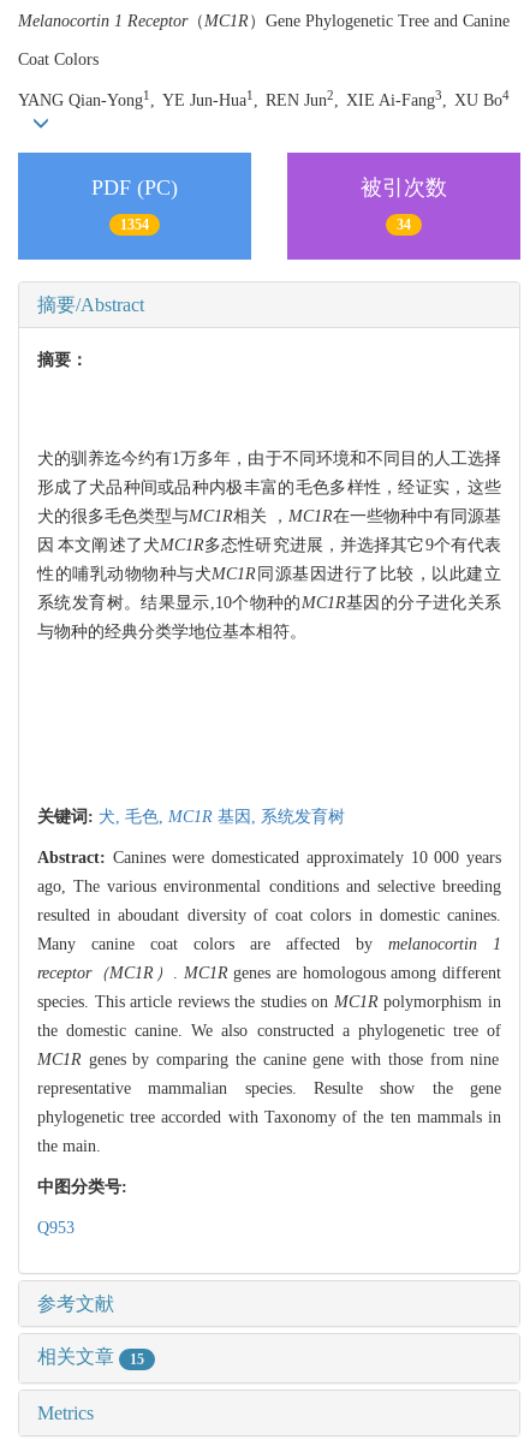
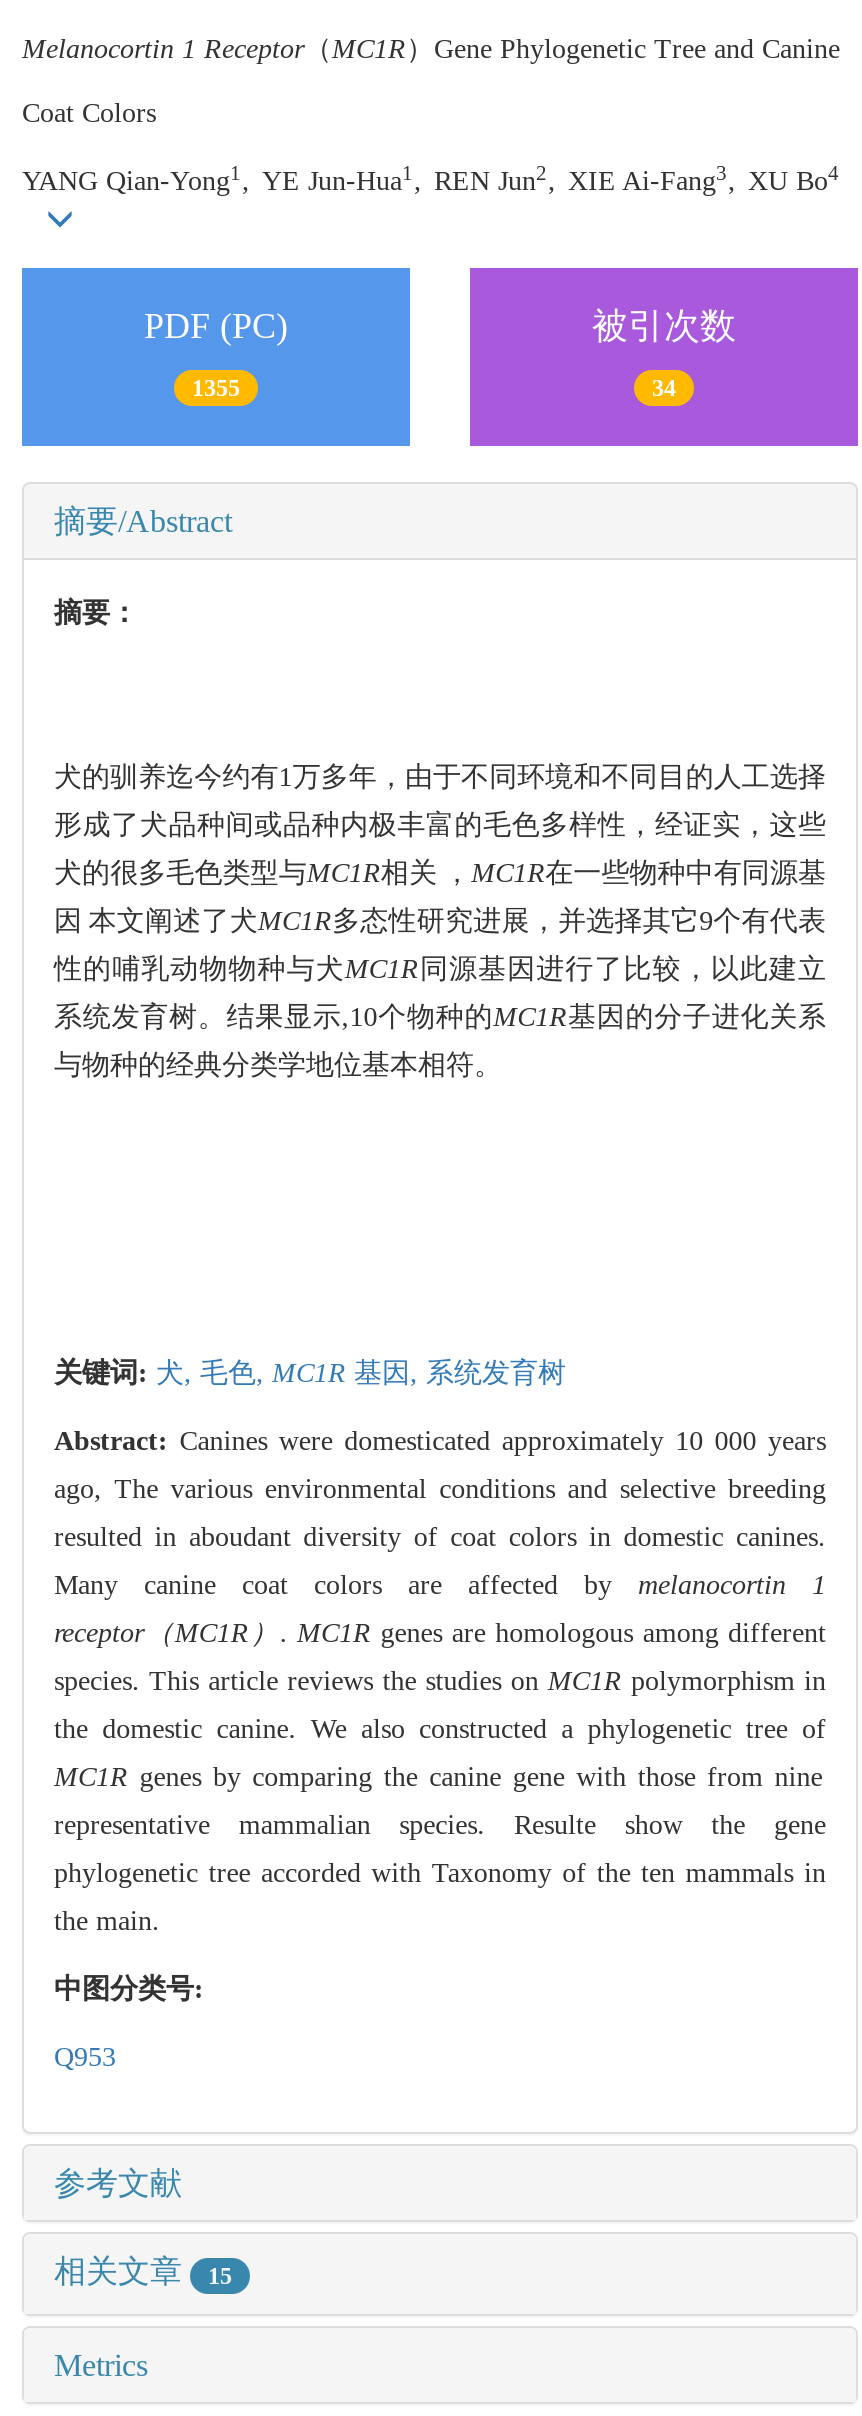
[120,216,149,233] 1354 -> [192,373,240,401] 1355

